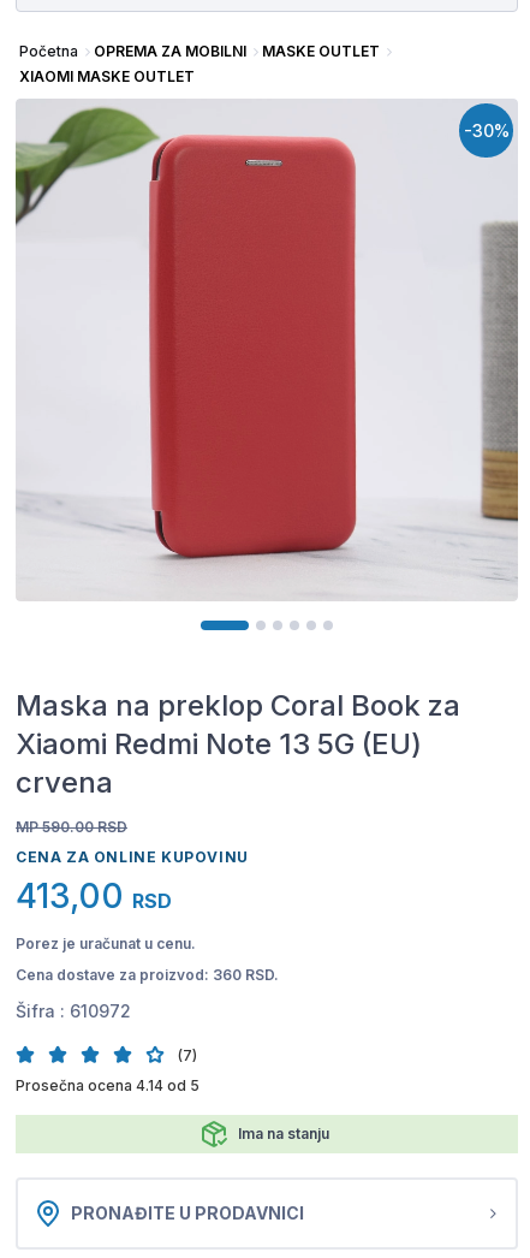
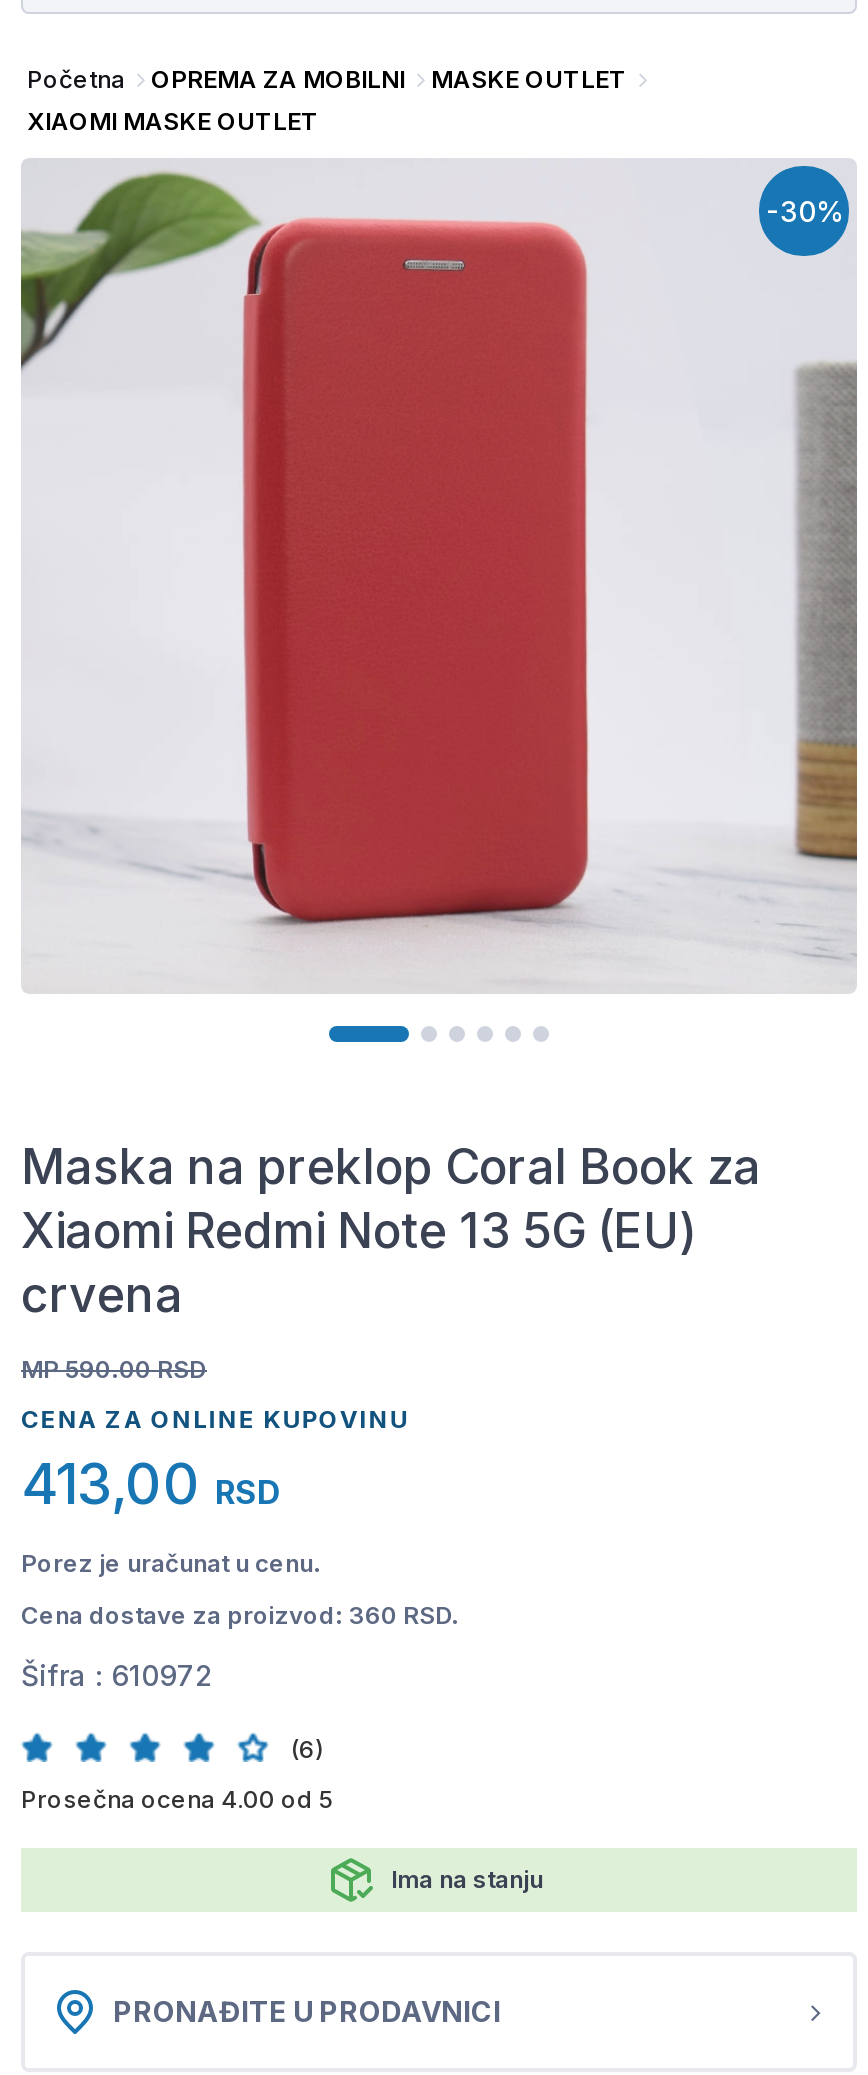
[178,1046,197,1064] (7) -> [291,1734,323,1764] (6)
[16,1076,200,1094] Prosečna ocena 4.14 od 5 -> [21,1784,335,1814] Prosečna ocena 4.00 od 5

